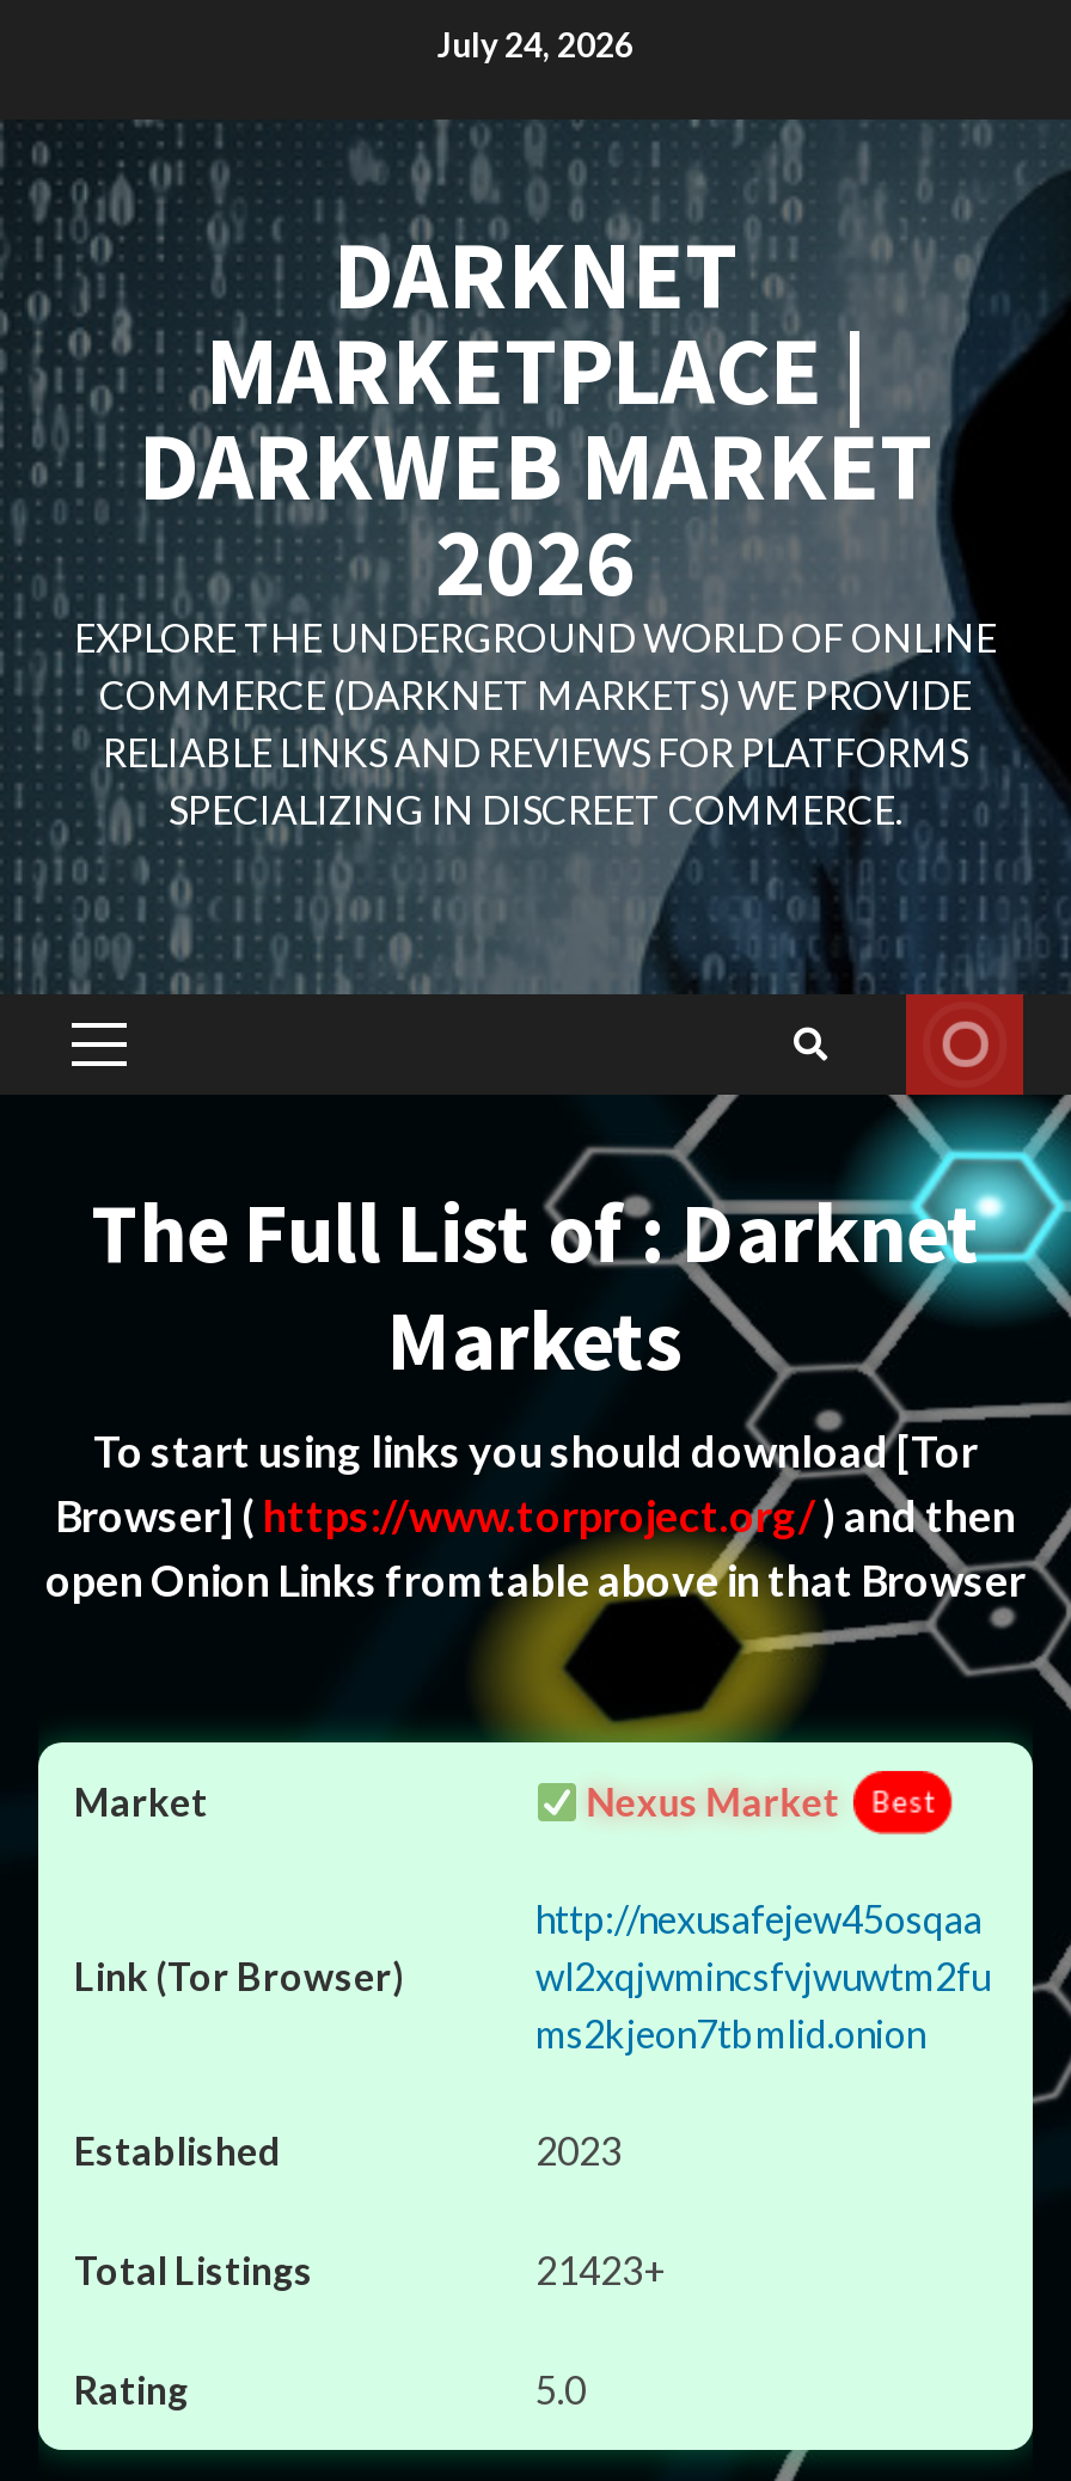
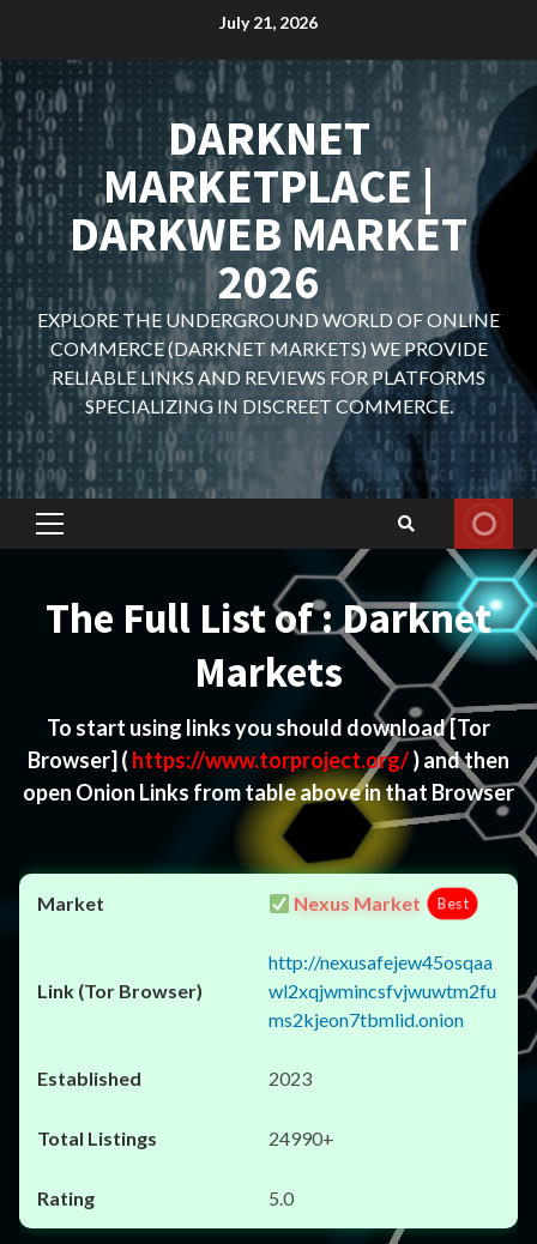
[437,23,634,63] July 24, 2026 -> [219,11,318,32] July 21, 2026
[535,2247,667,2292] 21423+ -> [268,1127,334,1149] 24990+

